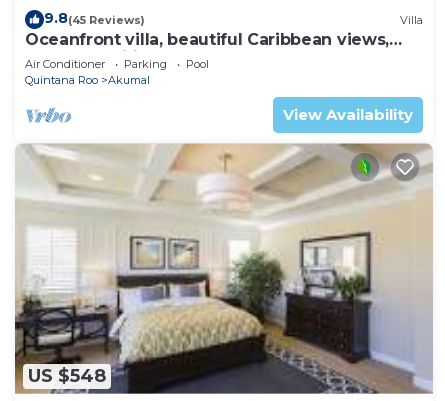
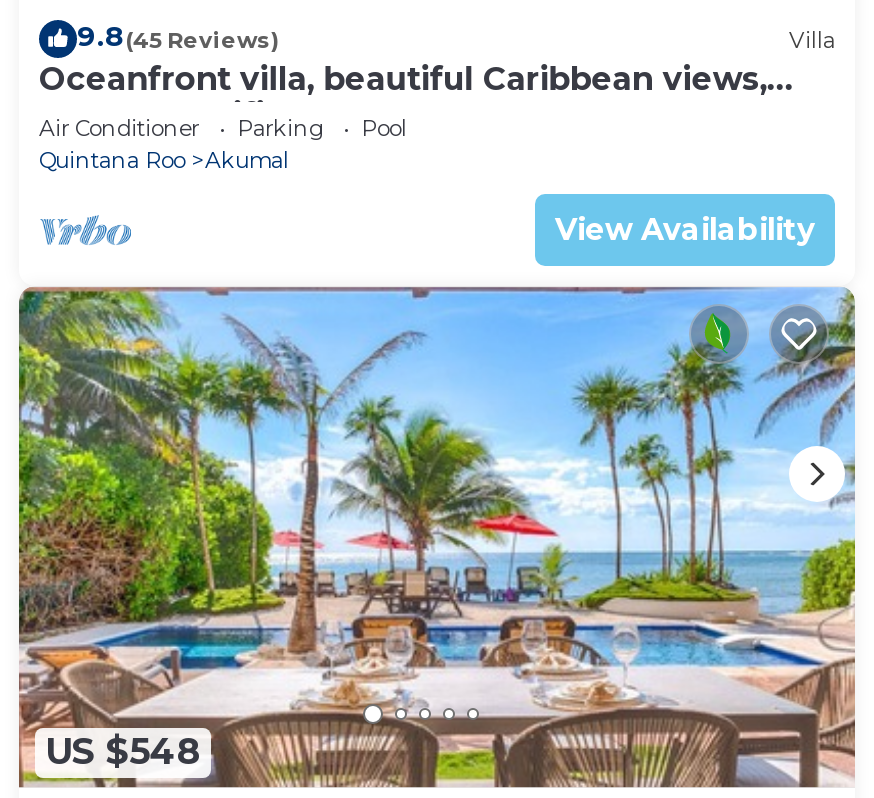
[14,143,433,394] [image] -> [17,286,855,788] [image]

